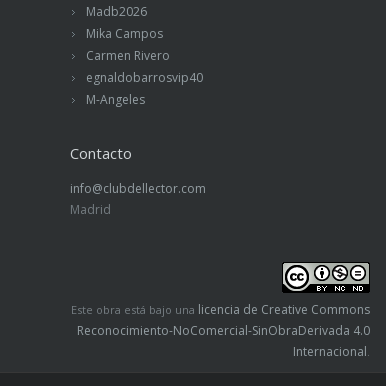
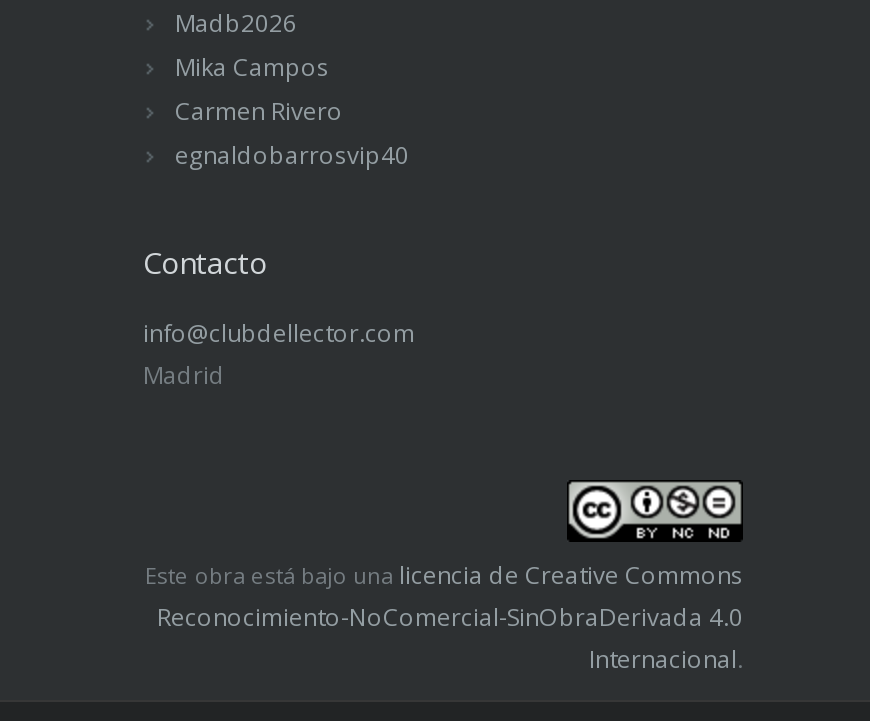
[86,91,145,108] M-Angeles -> none

